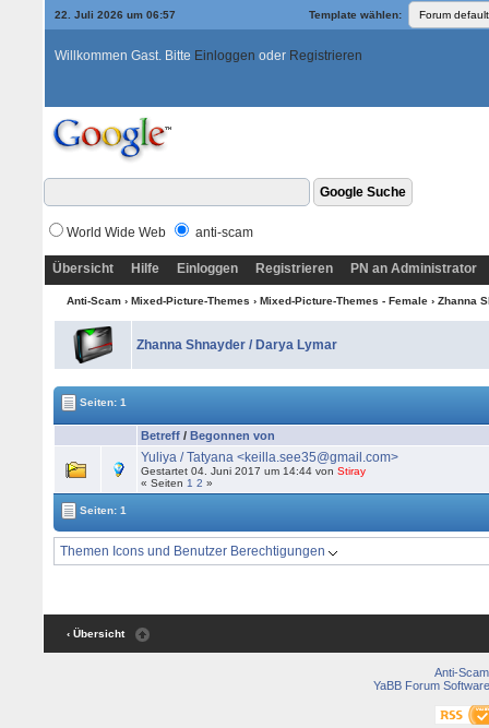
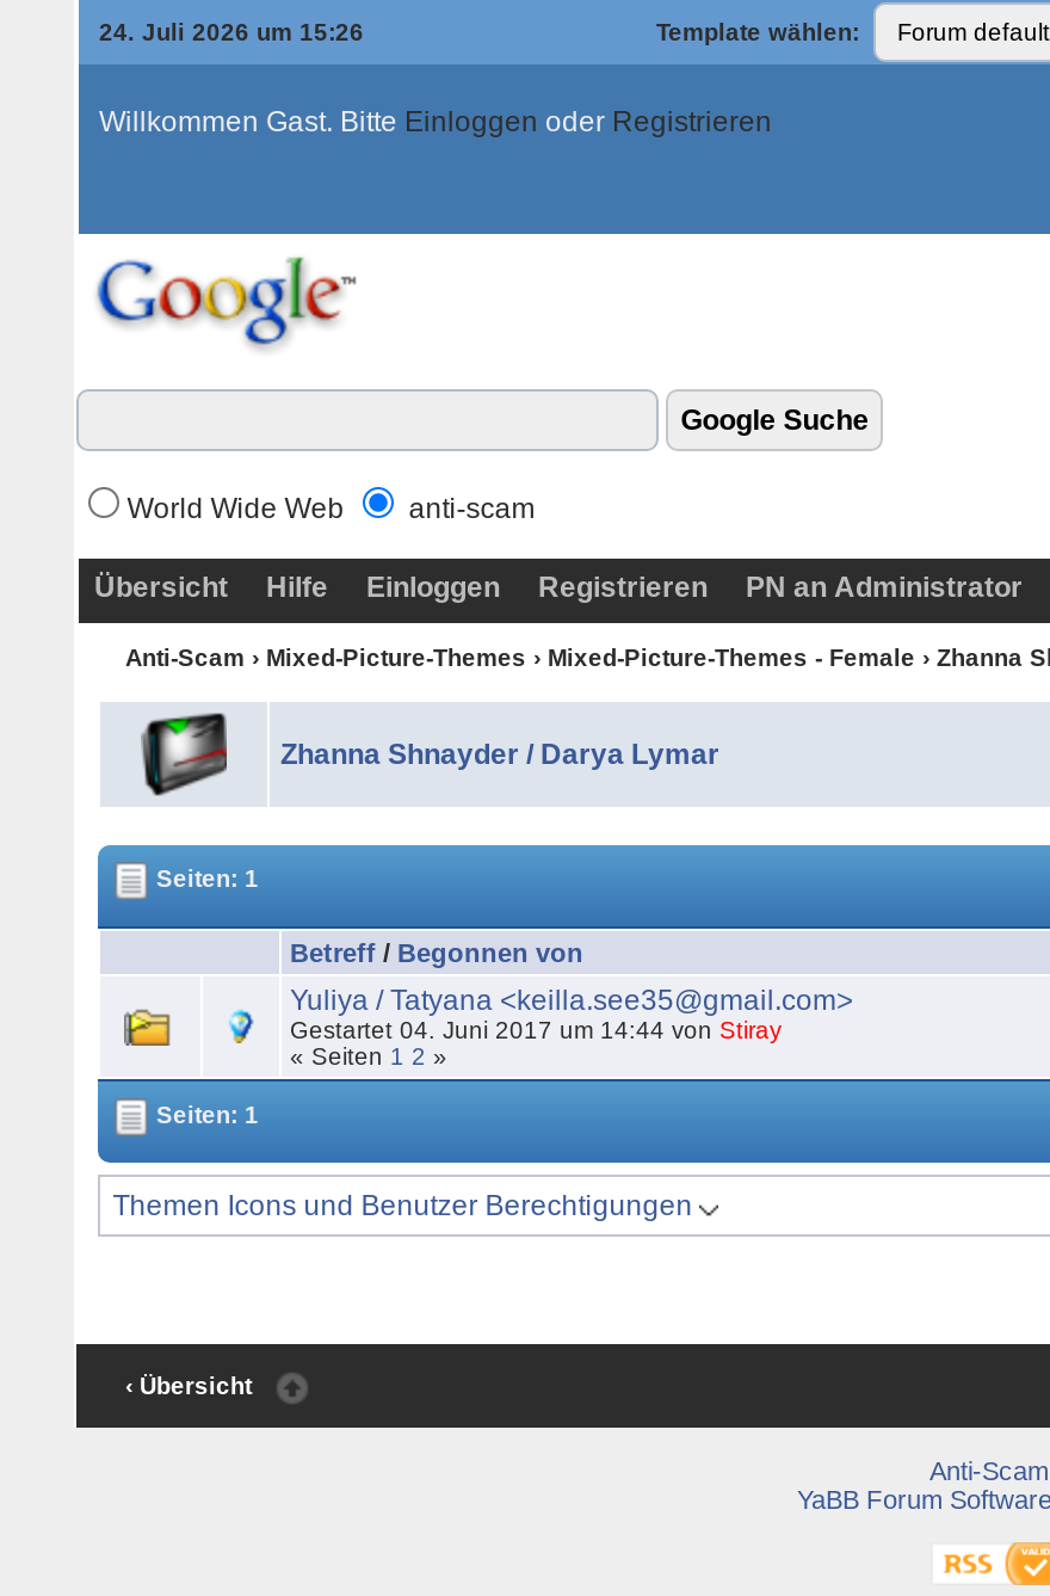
[54,9,175,21] 22. Juli 2026 um 06:57 -> [99,19,364,45] 24. Juli 2026 um 15:26

